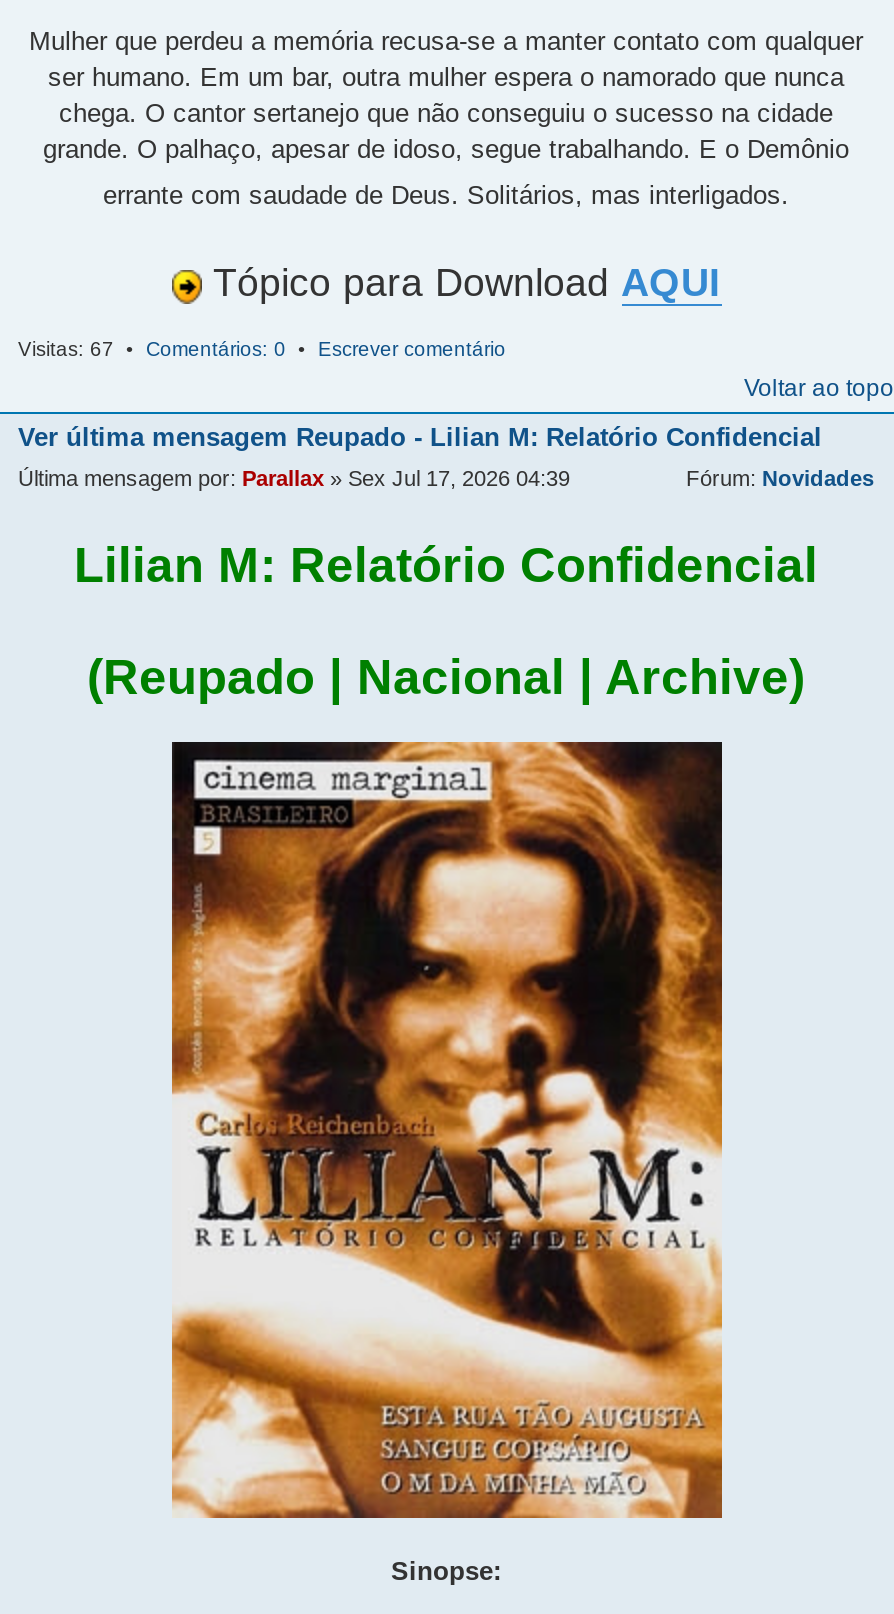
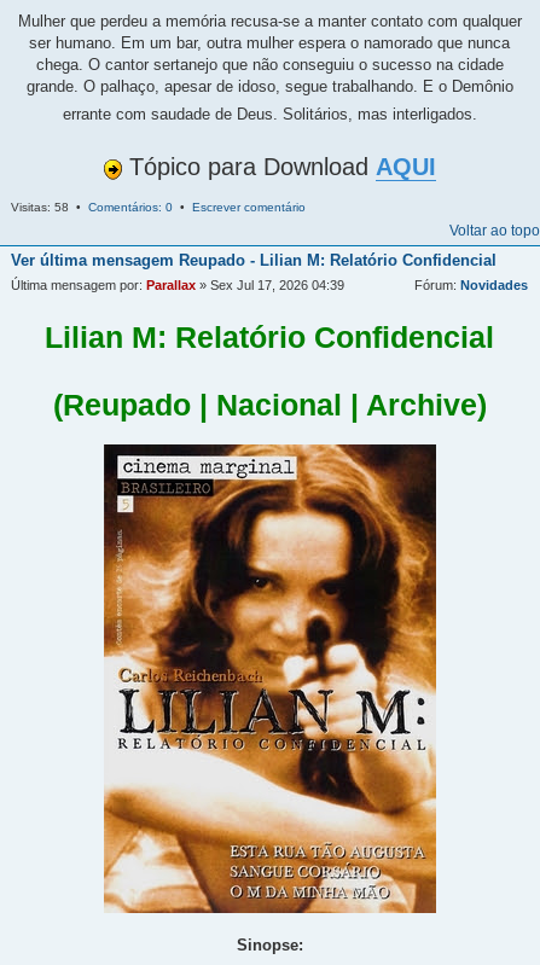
[18,338,506,360] Visitas: 67 • Comentários: 0 • Escrever comentário -> [11,201,306,214] Visitas: 58 • Comentários: 0 • Escrever comentário

